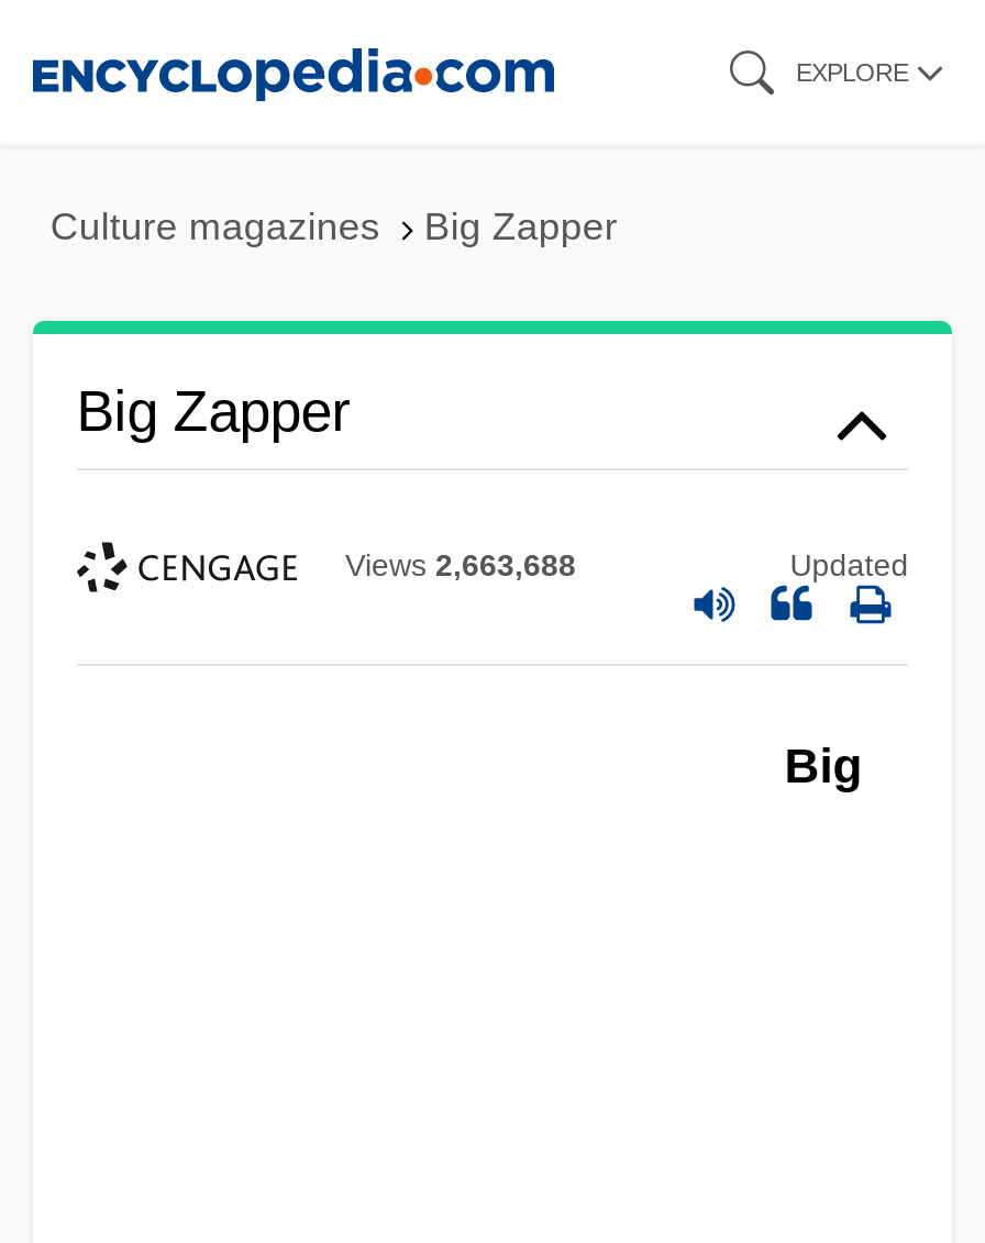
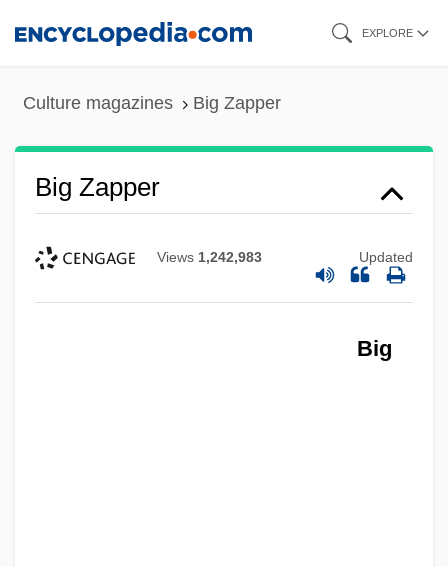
[345,548,576,584] Views 2,663,688 -> [157,249,262,265] Views 1,242,983

